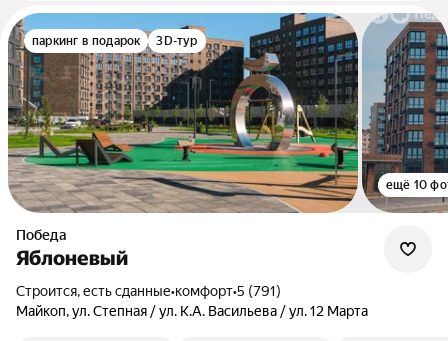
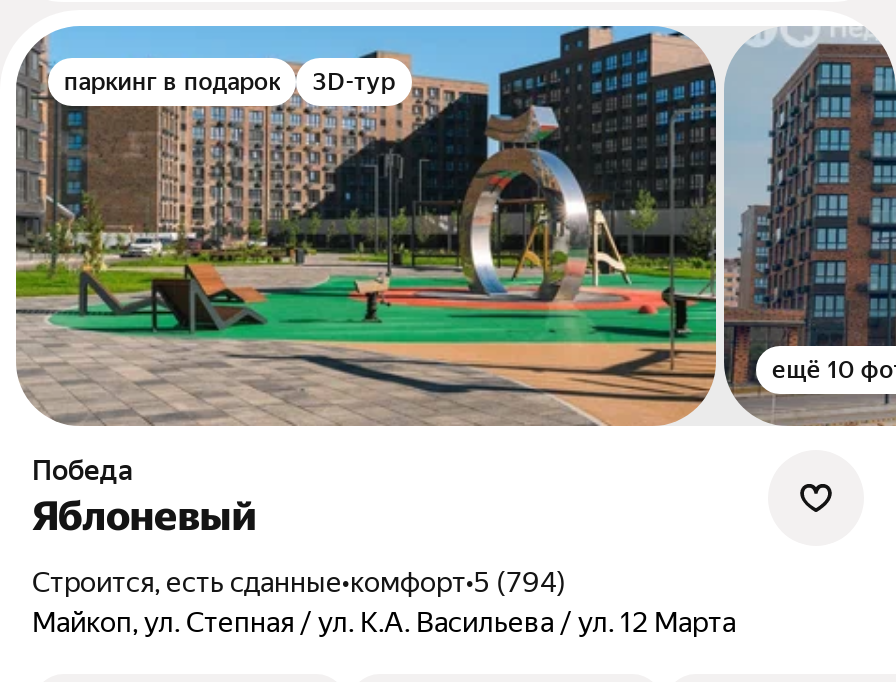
[25,283,281,299] Строится, есть сданные•комфорт•5 (791) -> [50,566,566,598] Строится, есть сданные•комфорт•5 (794)

